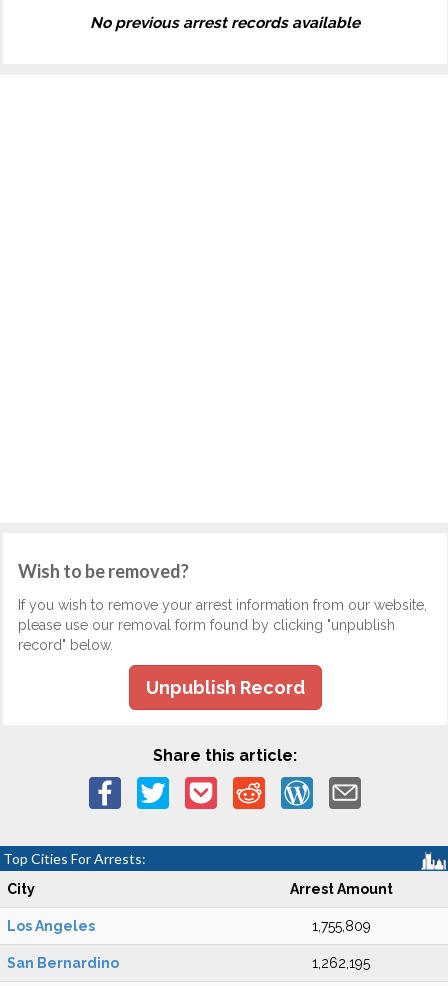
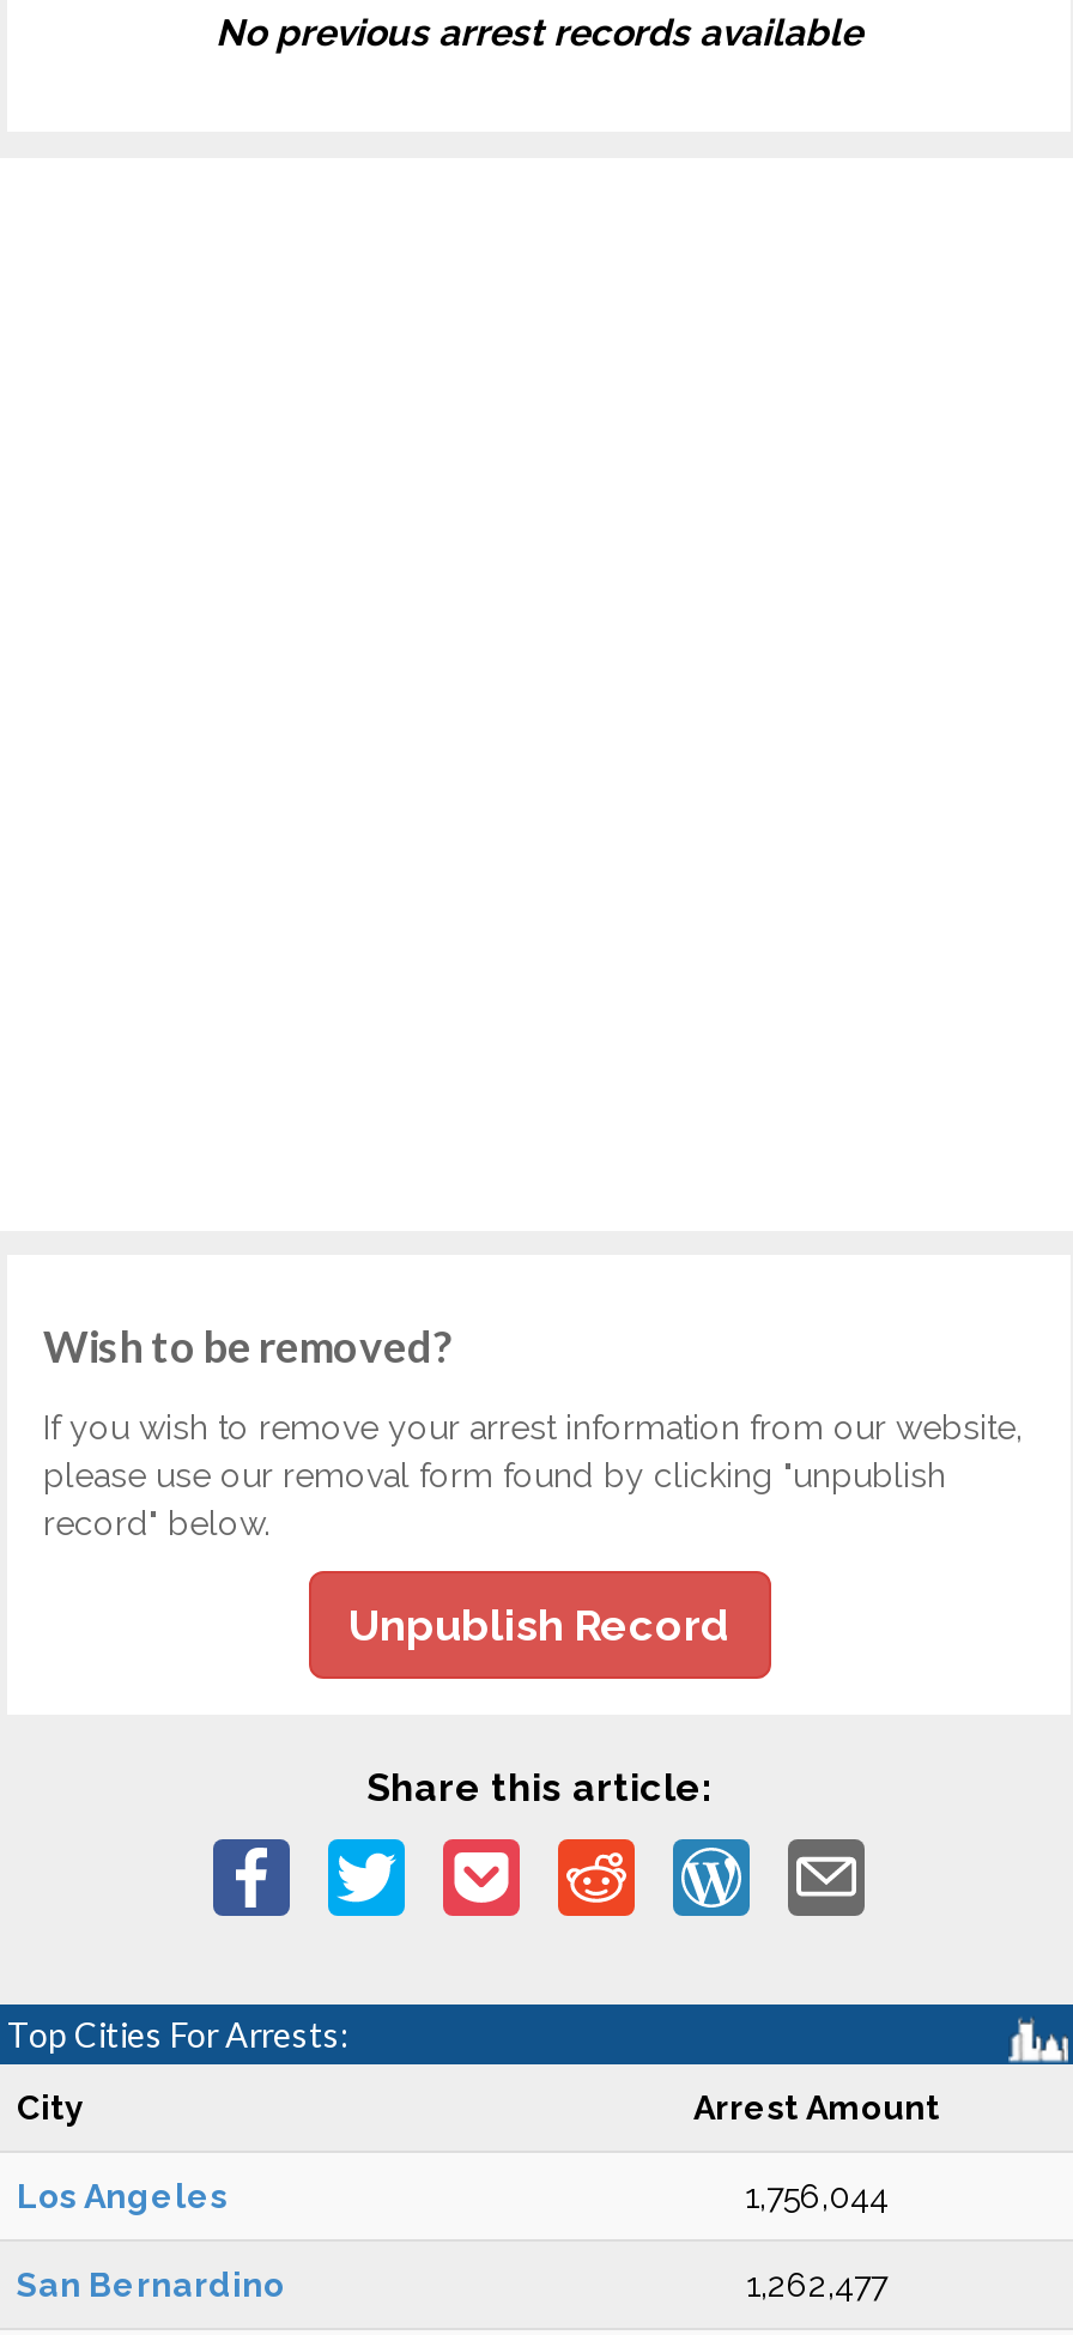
[311,918,370,934] 1,755,809 -> [745,2177,889,2215] 1,756,044
[312,955,370,971] 1,262,195 -> [746,2266,887,2304] 1,262,477

